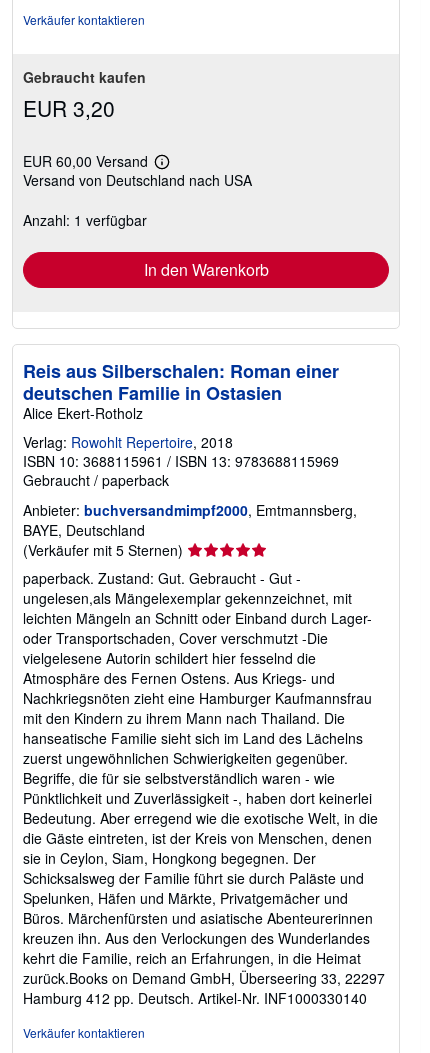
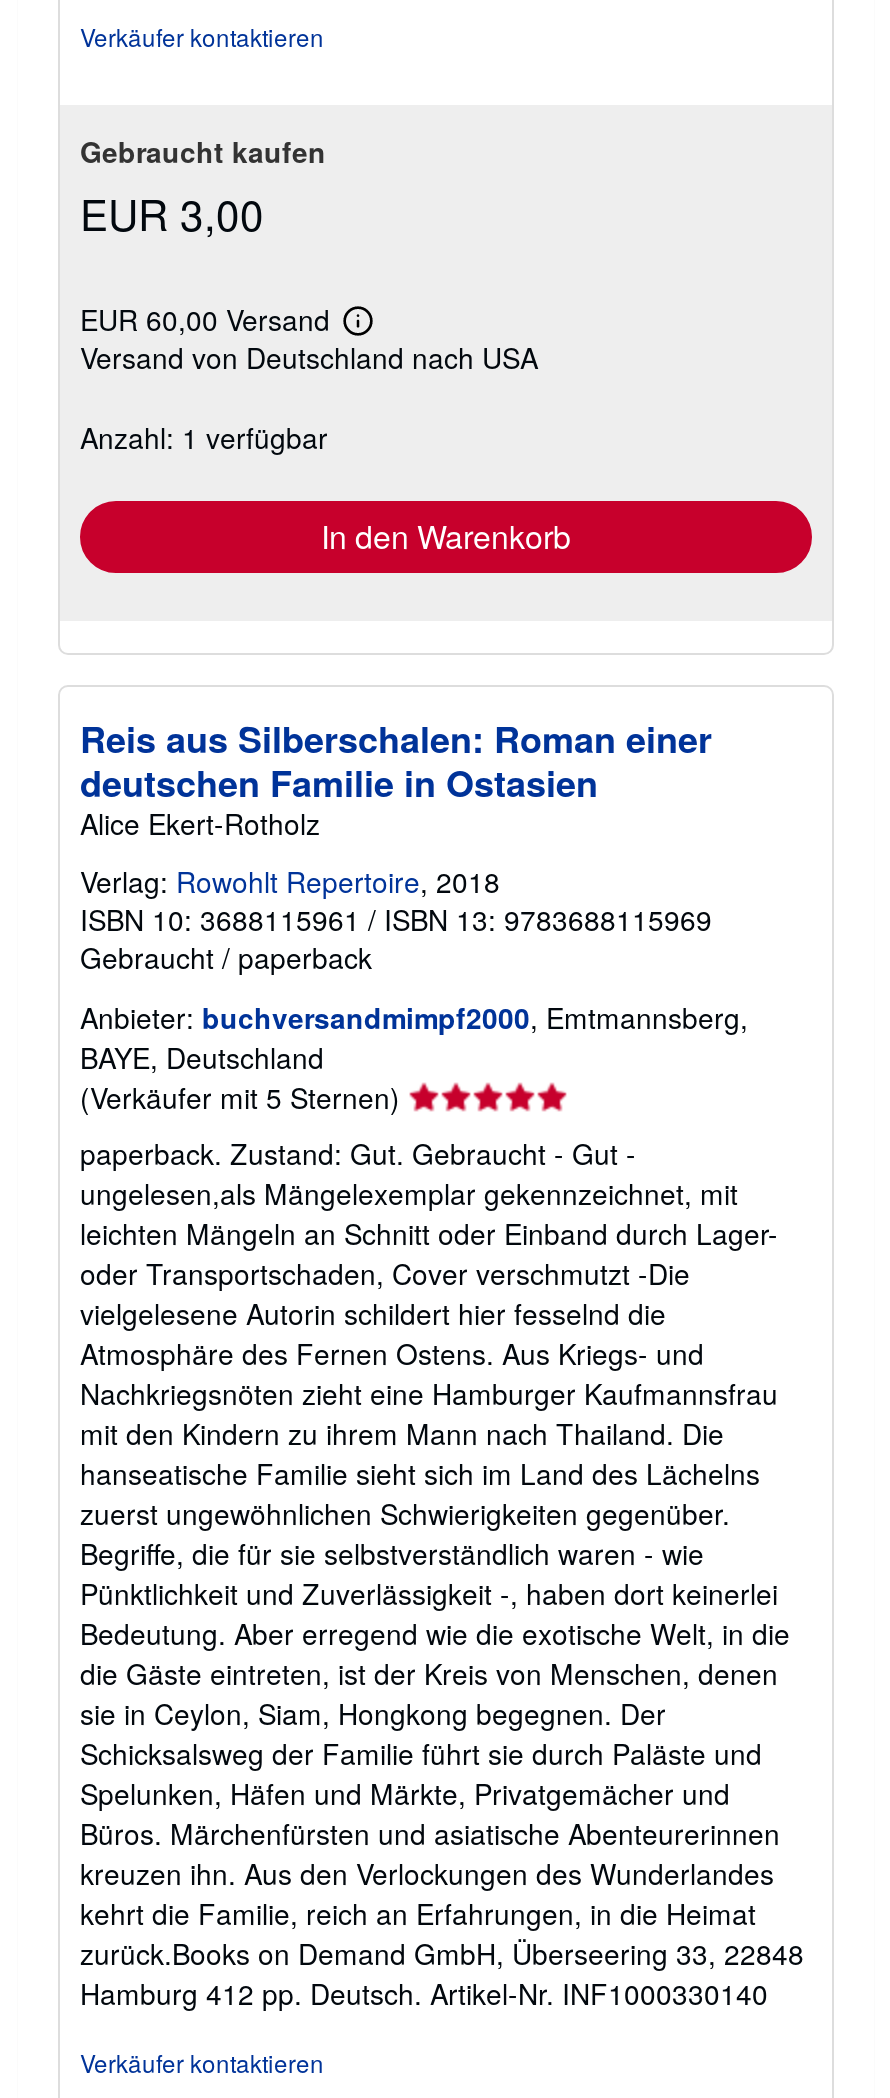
[23,93,115,123] EUR 3,20 -> [80,183,264,243] EUR 3,00
[23,968,385,988] zurück.Books on Demand GmbH, Überseering 33, 22297 -> [80,1933,804,1973] zurück.Books on Demand GmbH, Überseering 33, 22848

